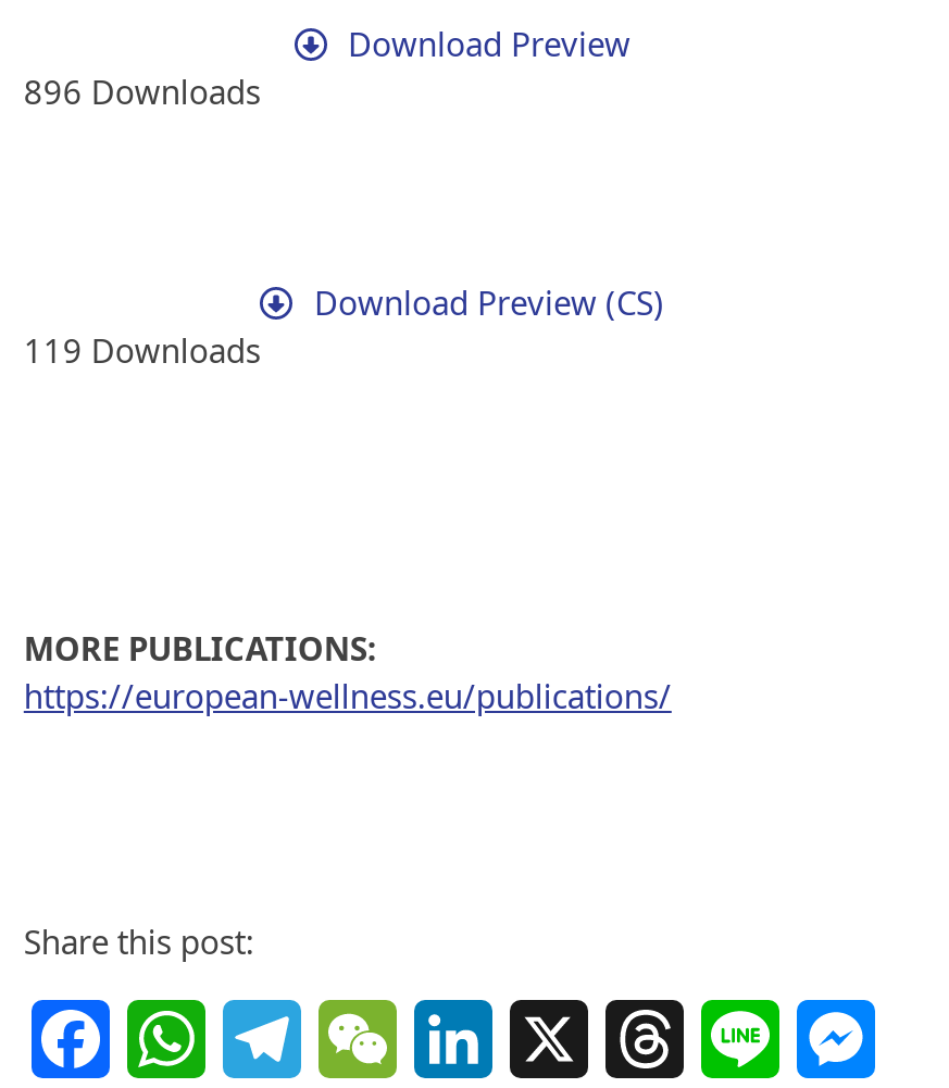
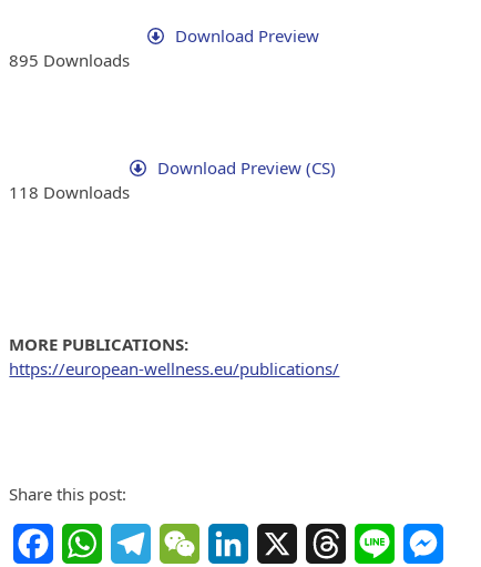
[24,70,261,113] 896 Downloads -> [9,49,130,71] 895 Downloads
[24,328,261,372] 119 Downloads -> [9,181,130,203] 118 Downloads

